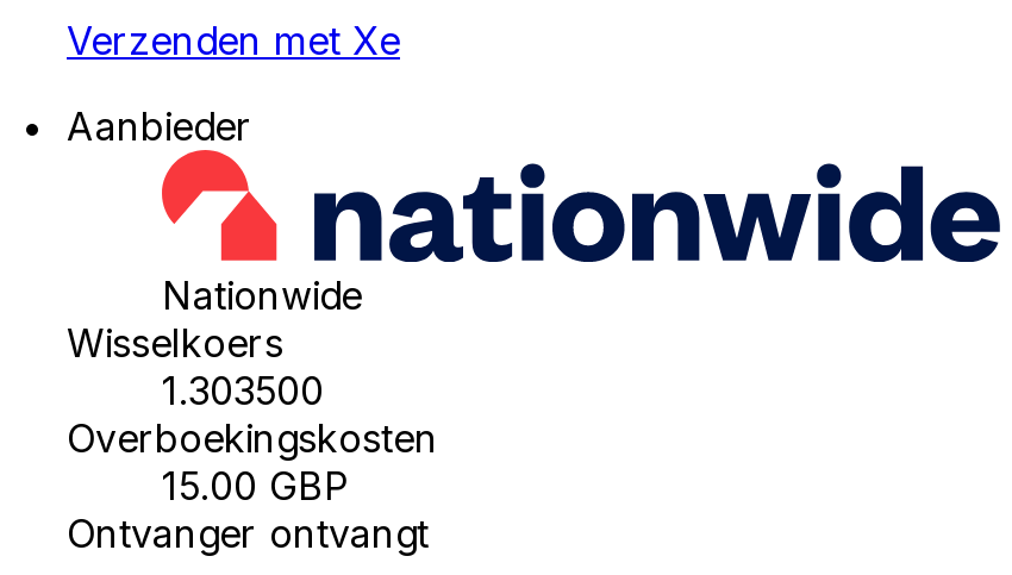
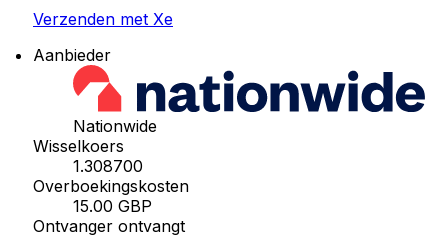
[162,367,324,414] 1.303500 -> [73,156,143,176] 1.308700

